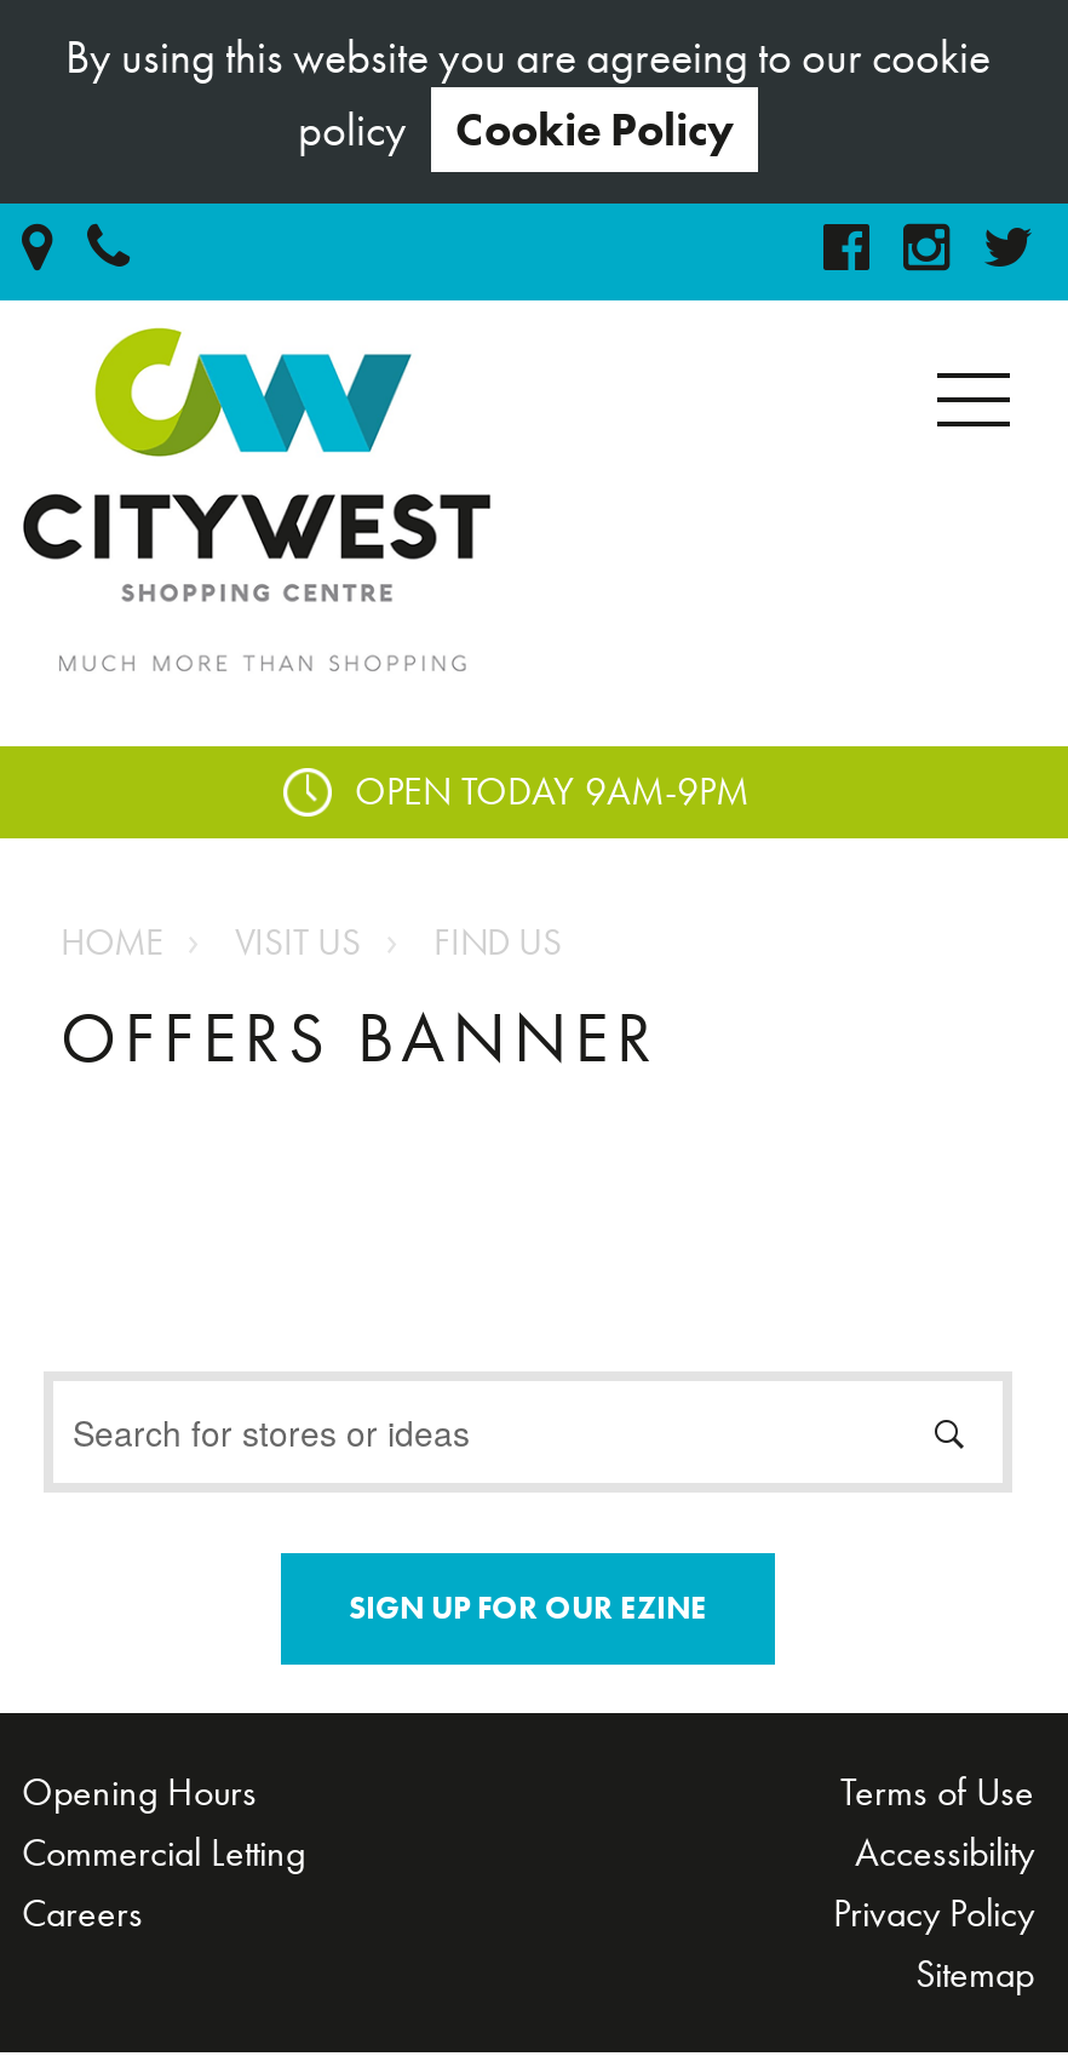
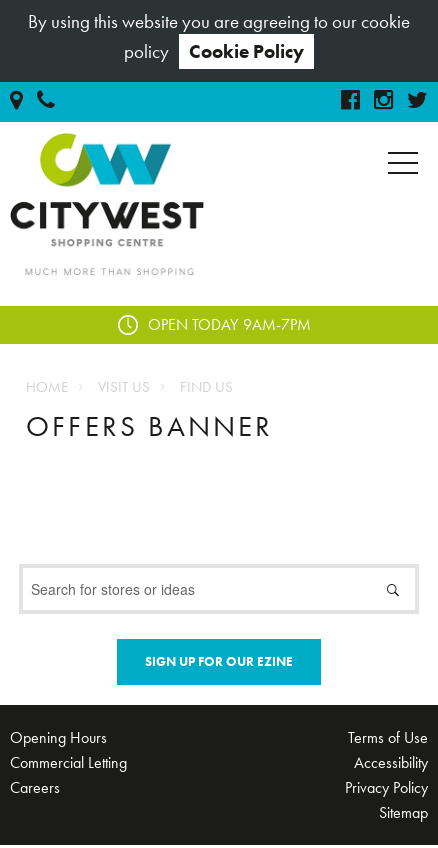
[355,764,750,815] OPEN TODAY 9AM-9PM -> [147,313,310,334] OPEN TODAY 9AM-7PM

